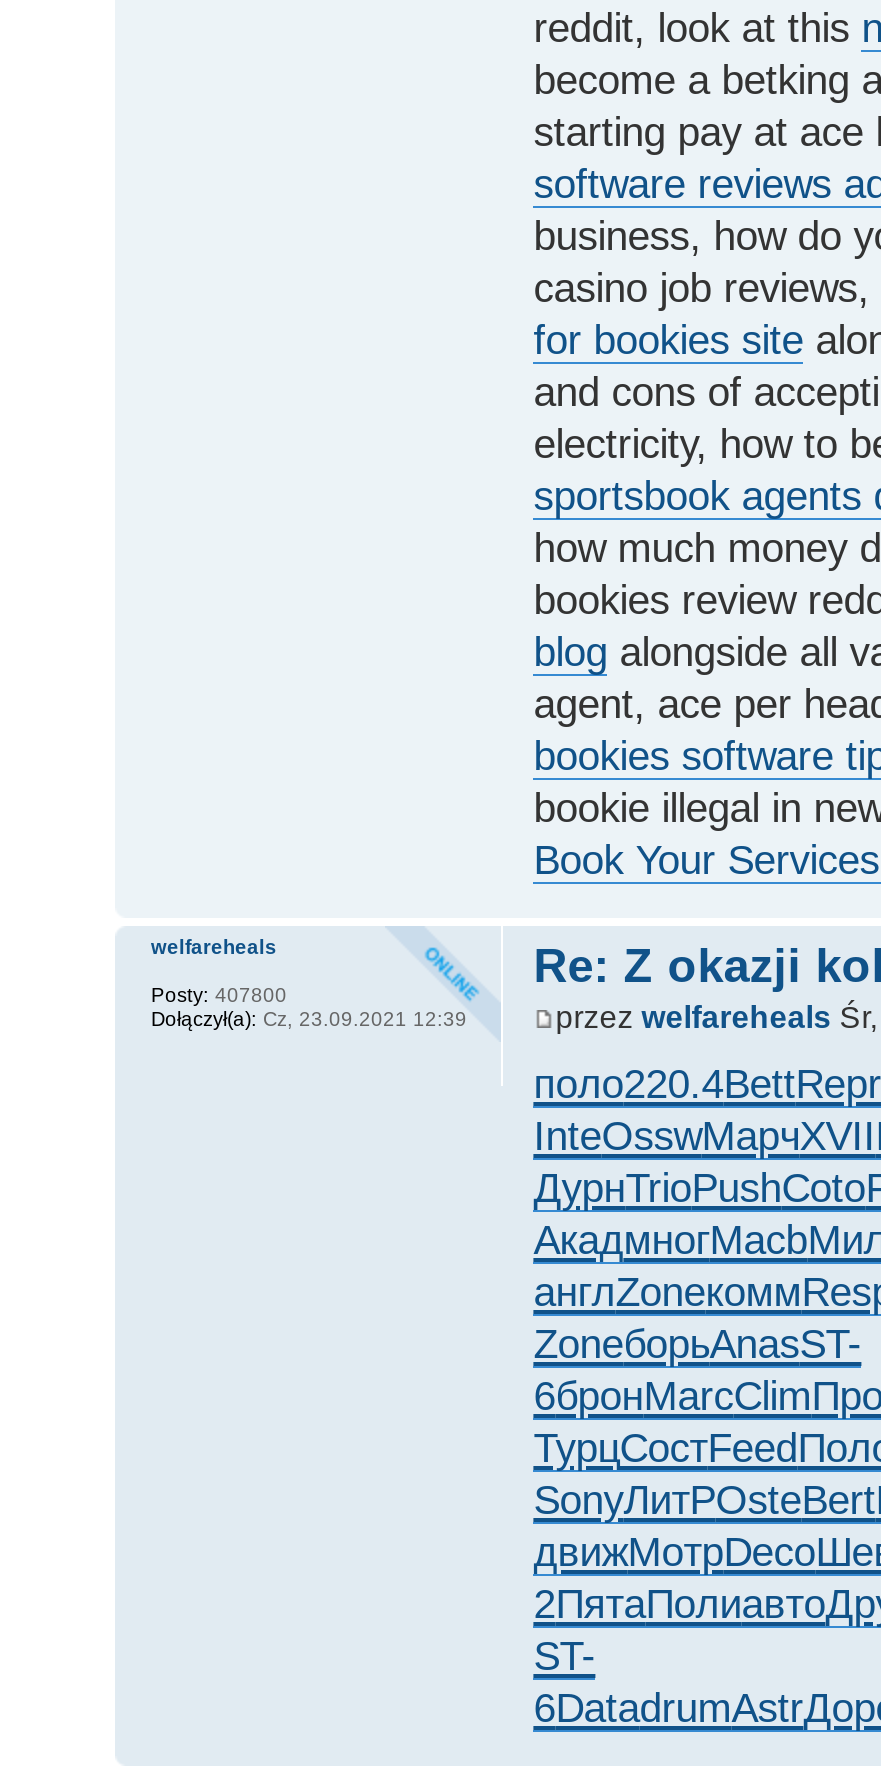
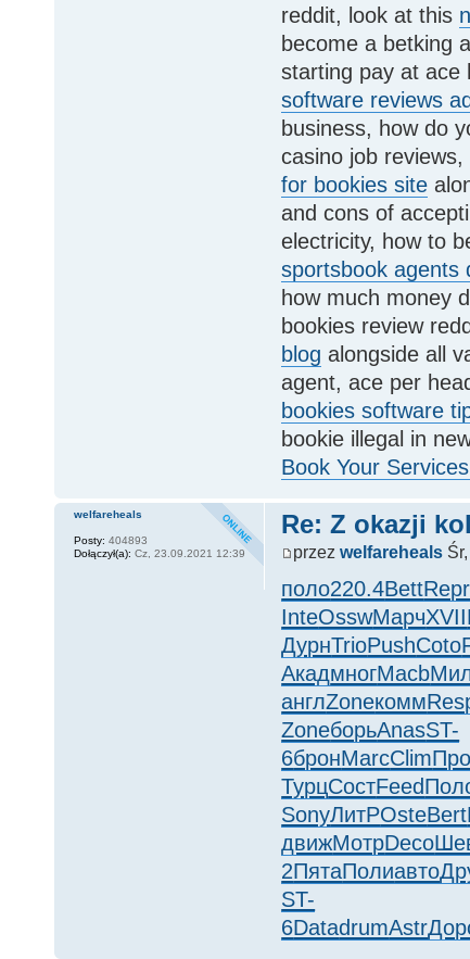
[151,983,287,1005] Posty: 407800 -> [74,534,148,546] Posty: 404893

